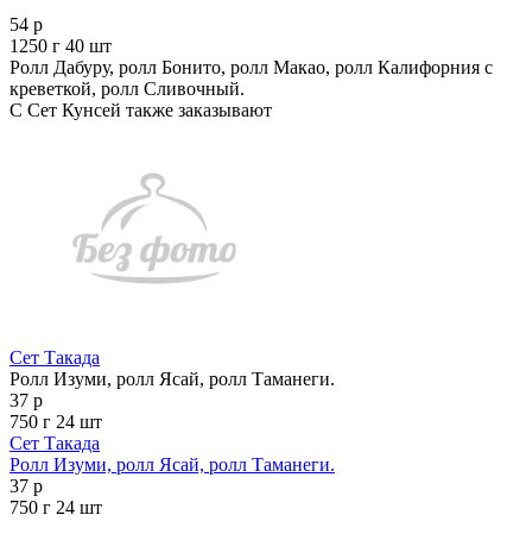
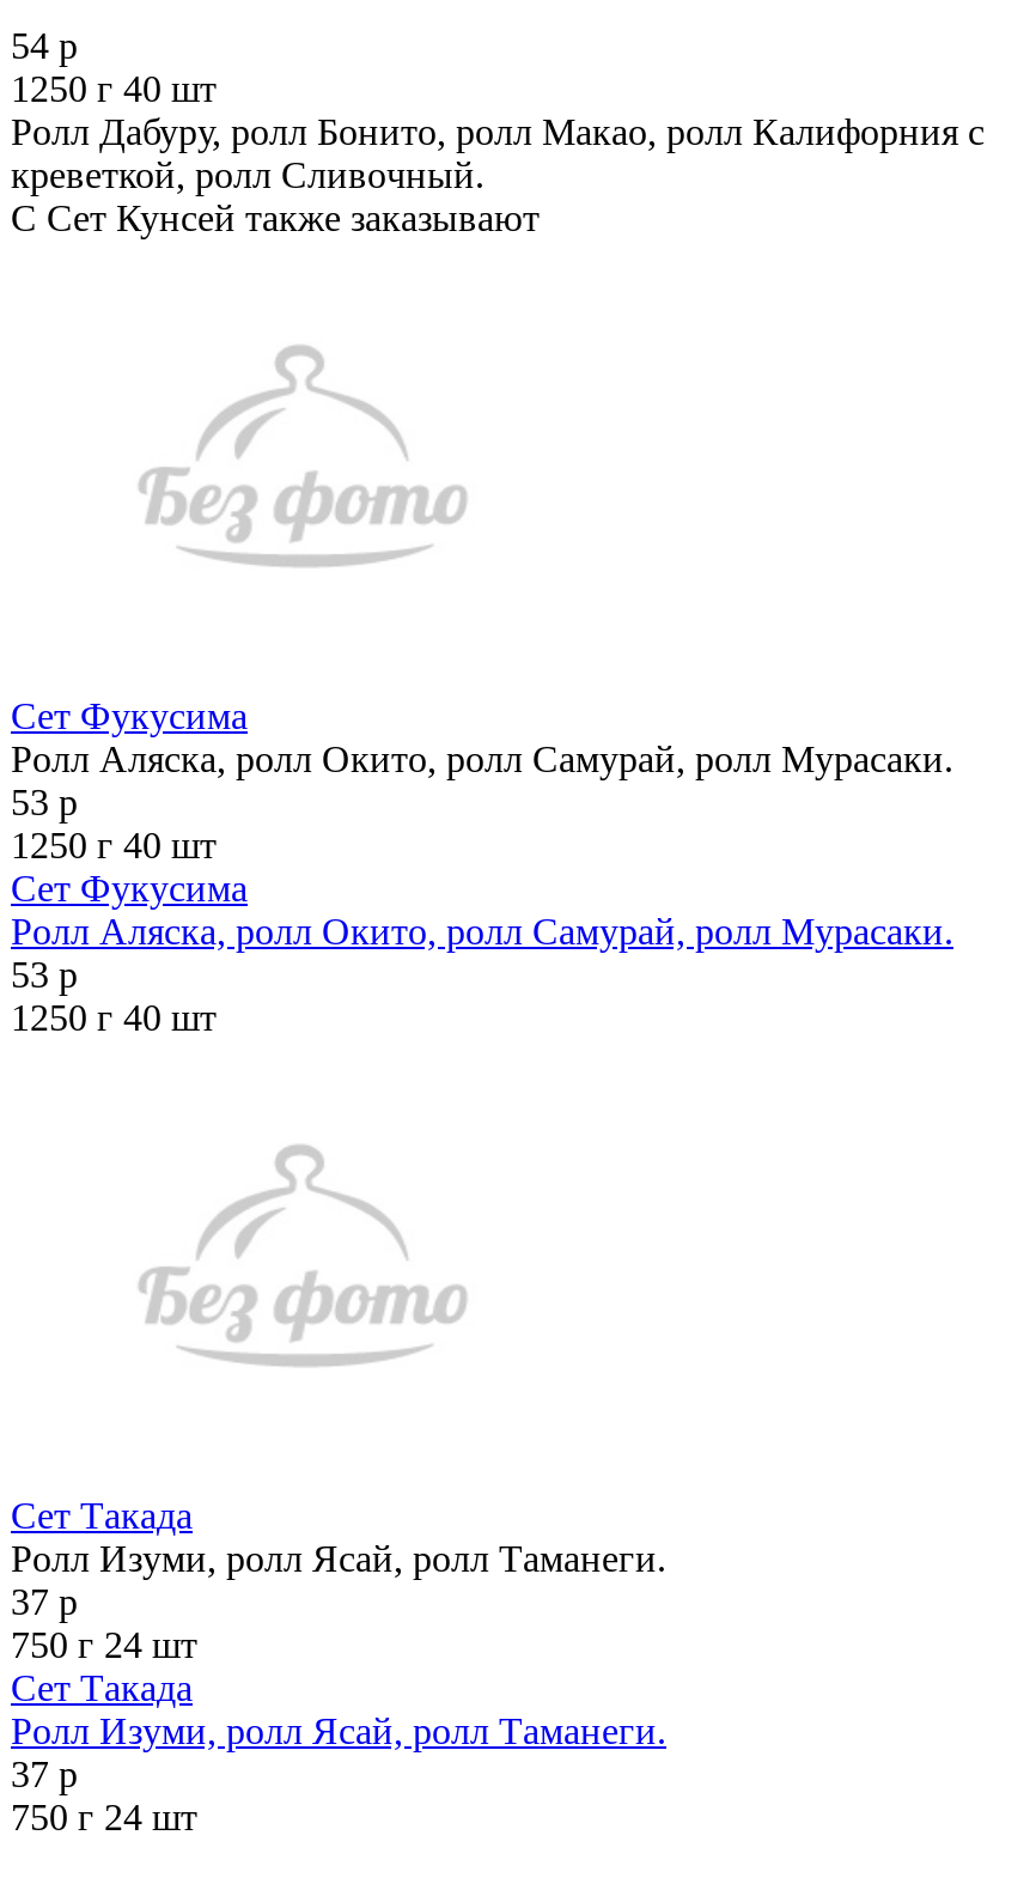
none -> [11,695,953,1038] Сет Фукусима | Ролл Аляска, ролл Окито, ролл Самурай, ролл Мурасаки. | 53 р | 1250 г 40 шт | Сет Фукусима | Ролл Аляска, ролл Окито, ролл Самурай, ролл Мурасаки. | 53 р | 1250 г 40 шт

